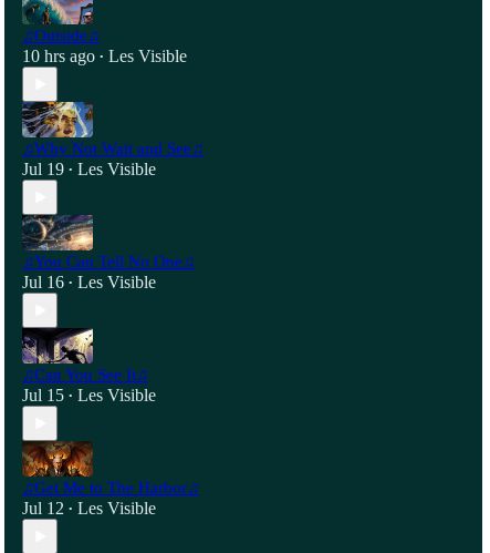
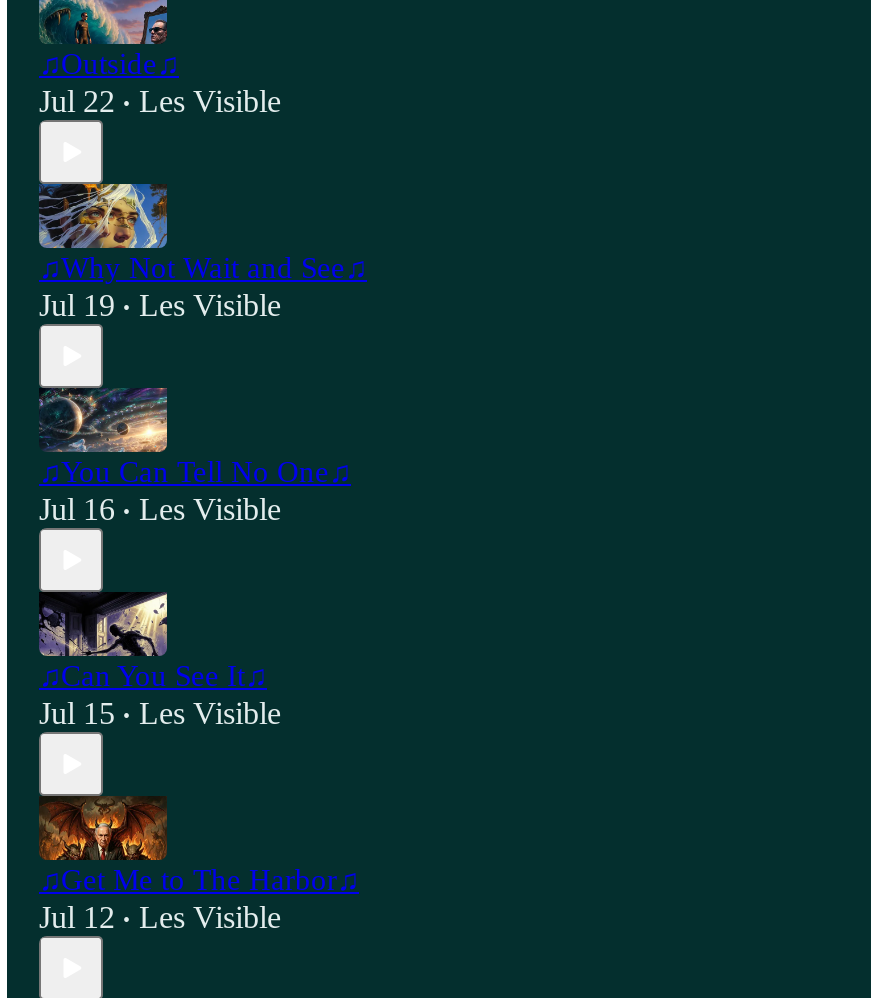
[22,47,187,66] 10 hrs ago • Les Visible -> [39,85,281,119] Jul 22 • Les Visible

